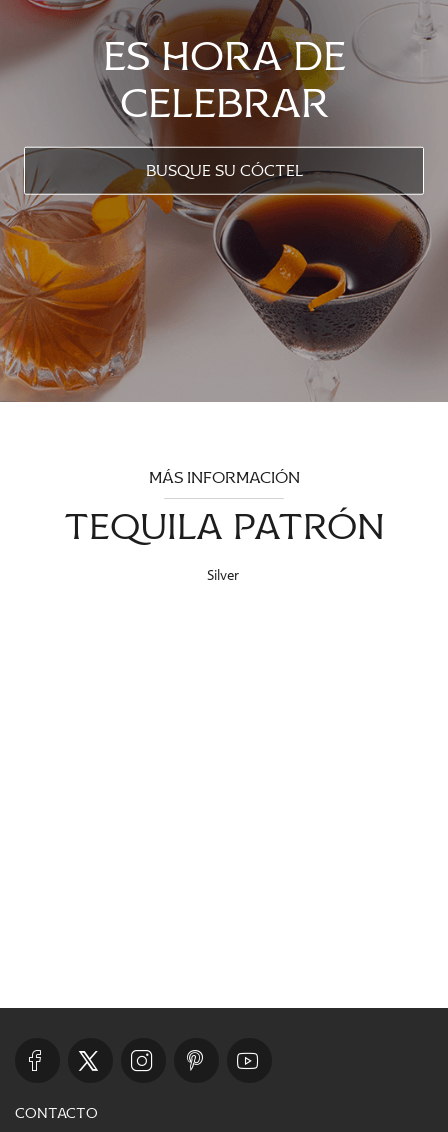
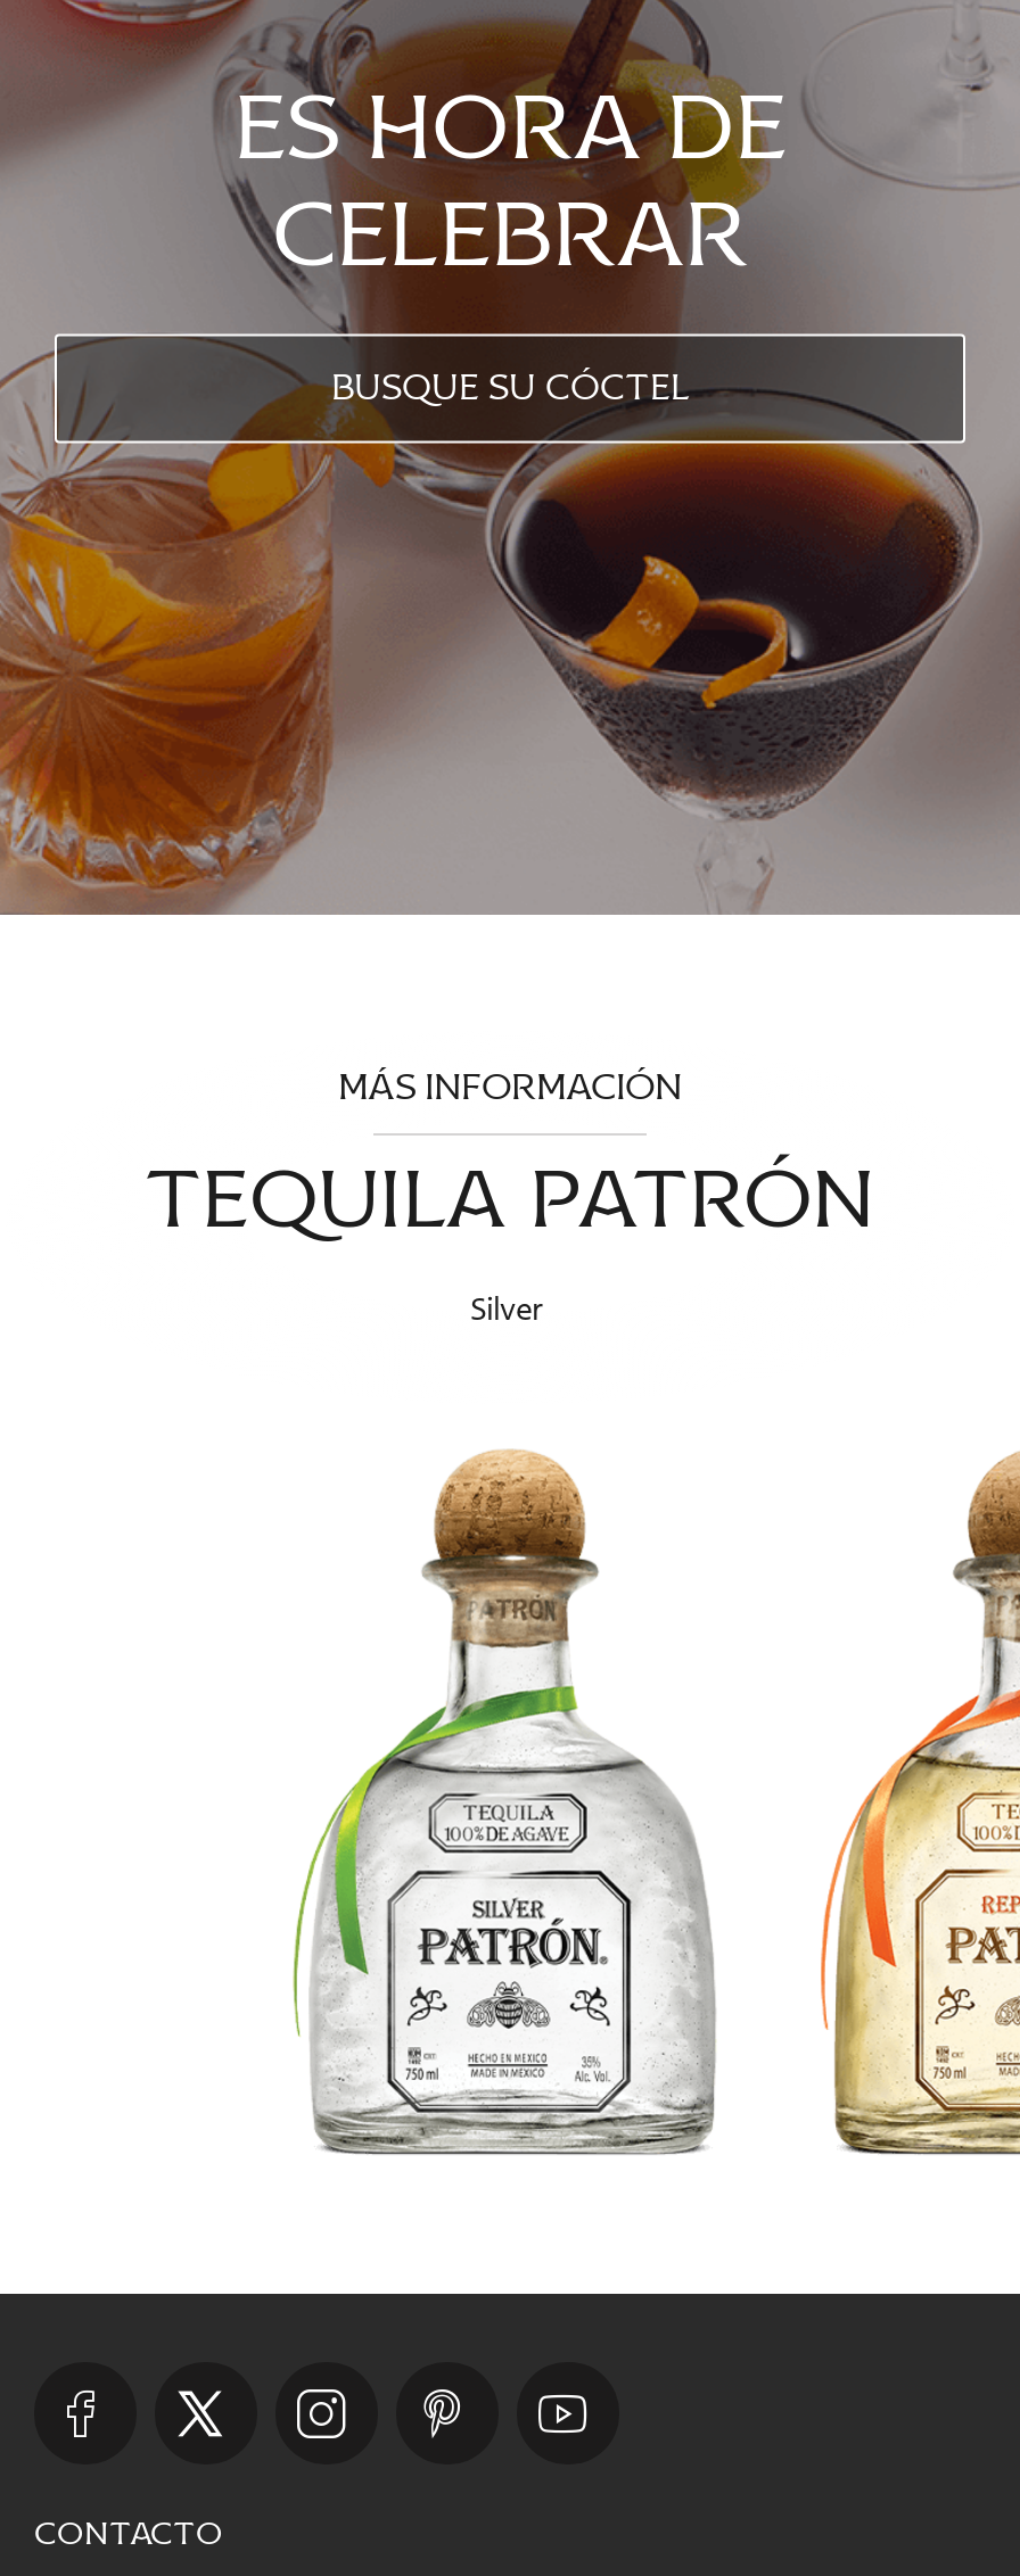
none -> [291,1447,717,2157] [image]
none -> [820,1450,1013,2157] [image]

